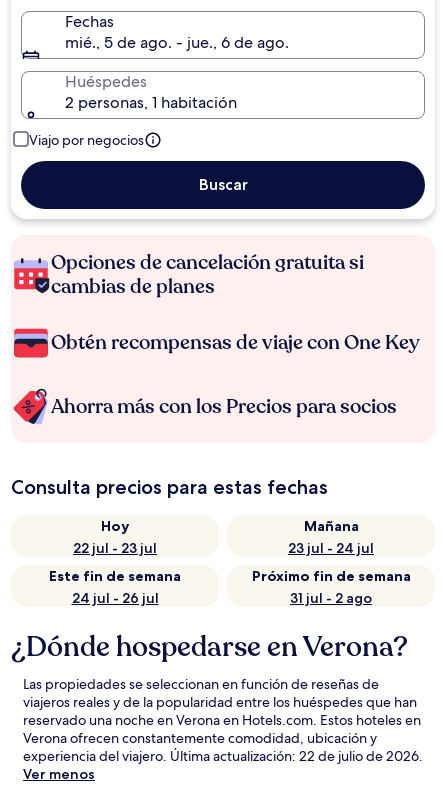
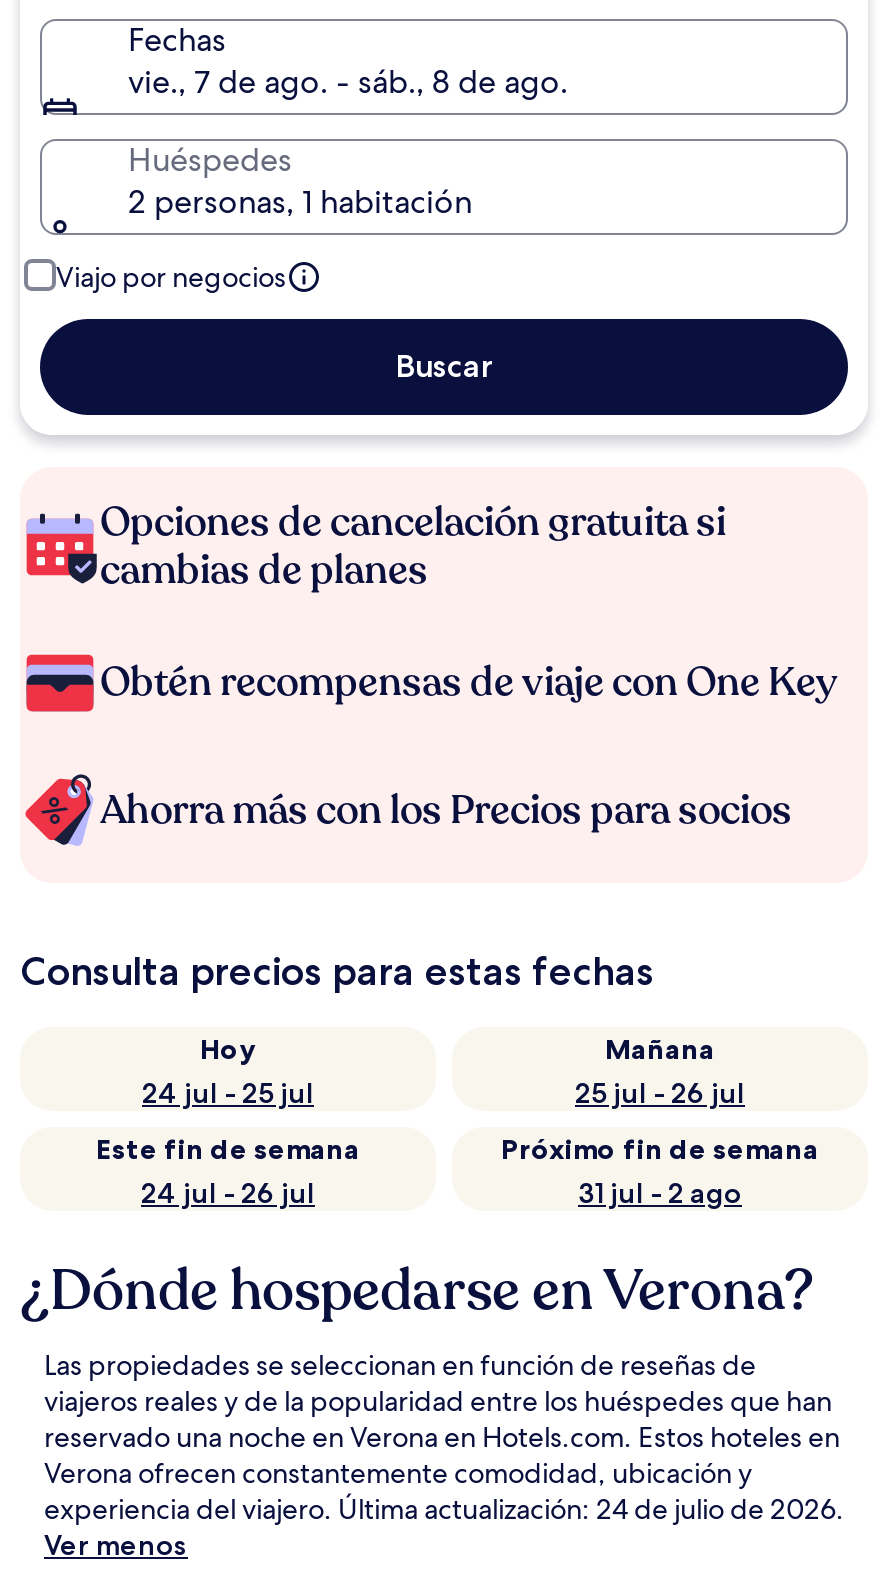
[65,32,289,53] mié., 5 de ago. - jue., 6 de ago. -> [128,61,568,103] vie., 7 de ago. - sáb., 8 de ago.
[73,539,157,557] 22 jul - 23 jul -> [142,1075,314,1111] 24 jul - 25 jul
[288,539,374,557] 23 jul - 24 jul -> [575,1075,745,1111] 25 jul - 26 jul
[23,747,423,765] experiencia del viajero. Última actualización: 22 de julio de 2026. -> [44,1491,844,1527] experiencia del viajero. Última actualización: 24 de julio de 2026.

